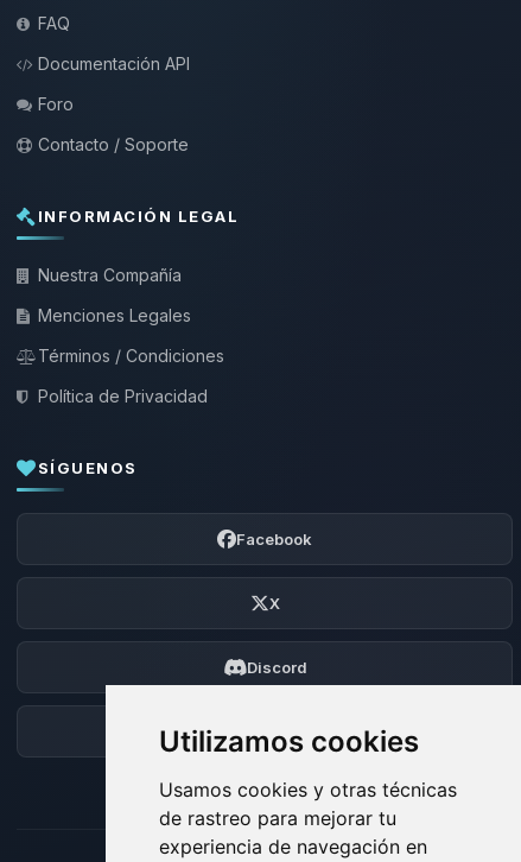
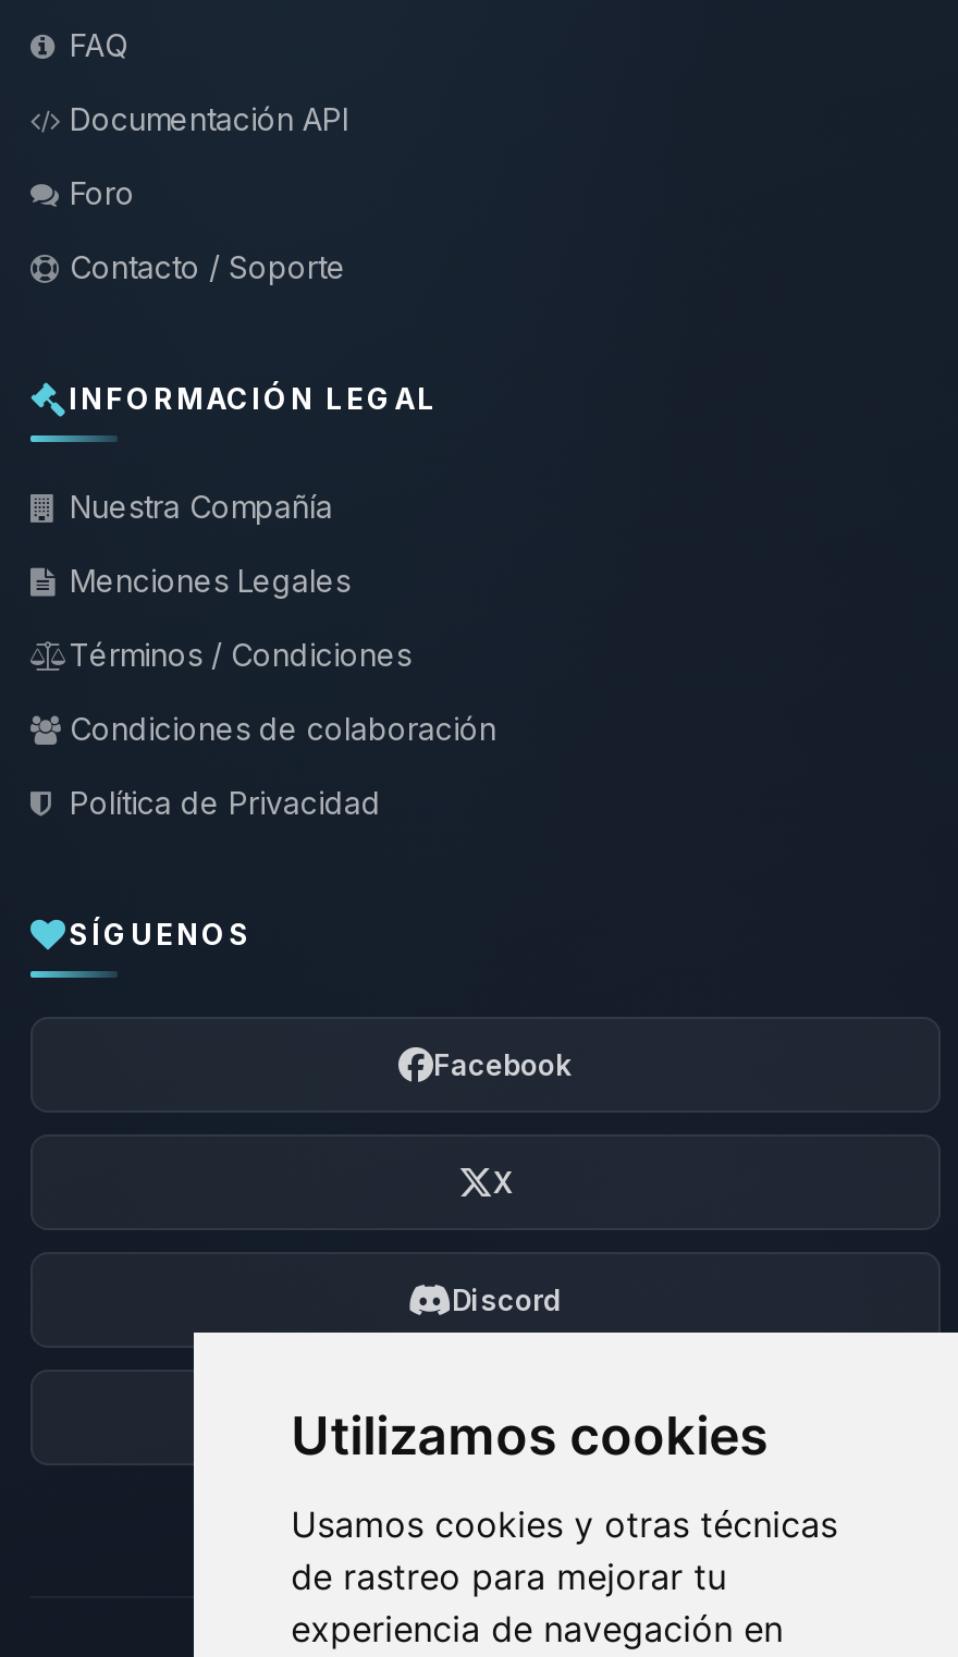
none -> [70,710,496,747] Condiciones de colaboración

